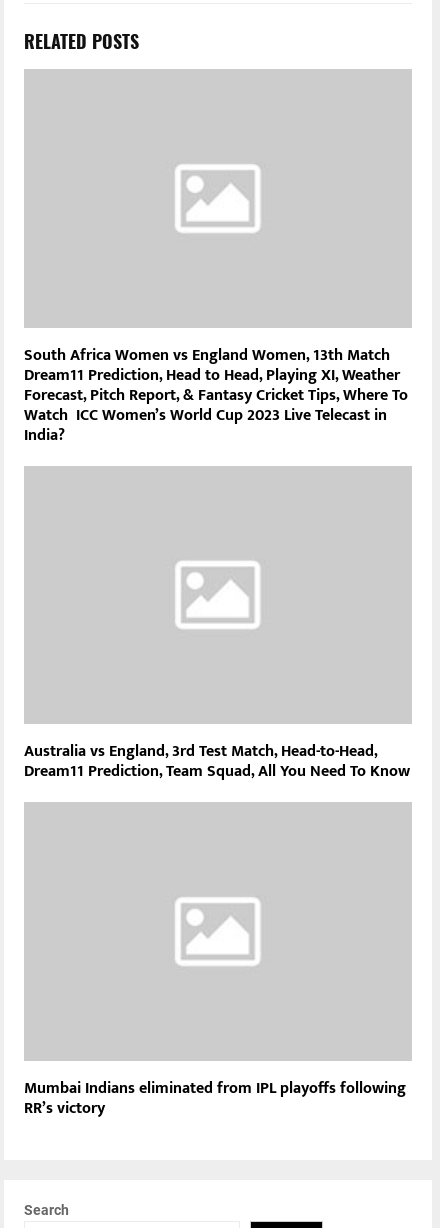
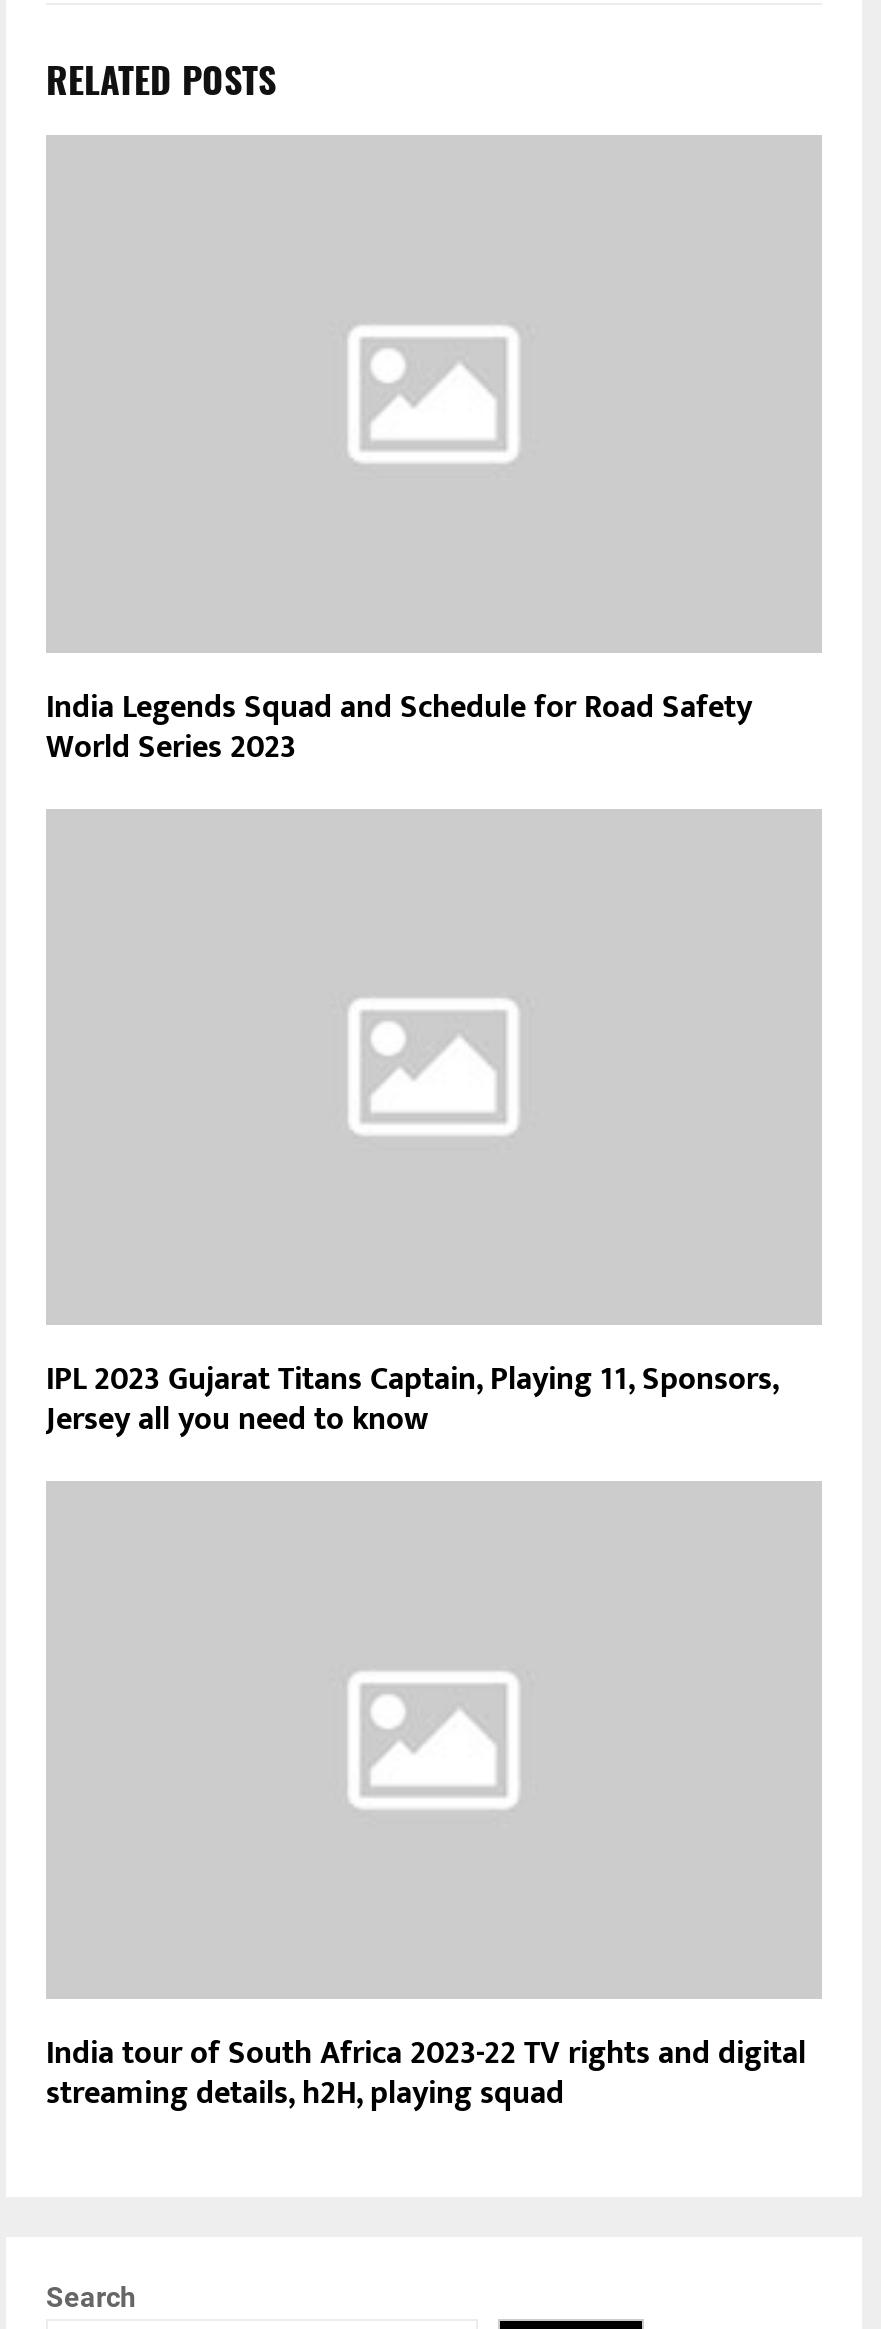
[24,342,408,449] South Africa Women vs England Women, 13th Match | Dream11 Prediction, Head to Head, Playing XI, Weather | Forecast, Pitch Report, & Fantasy Cricket Tips, Where To | Watch ICC Women’s World Cup 2023 Live Telecast in | India? -> [46,680,752,774] India Legends Squad and Schedule for Road Safety | World Series 2023
[24,738,410,785] Australia vs England, 3rd Test Match, Head-to-Head, | Dream11 Prediction, Team Squad, All You Need To Know -> [46,1354,778,1448] IPL 2023 Gujarat Titans Captain, Playing 11, Sponsors, | Jersey all you need to know
[24,1075,406,1122] Mumbai Indians eliminated from IPL playoffs following | RR’s victory -> [46,2027,806,2121] India tour of South Africa 2023-22 TV rights and digital | streaming details, h2H, playing squad

